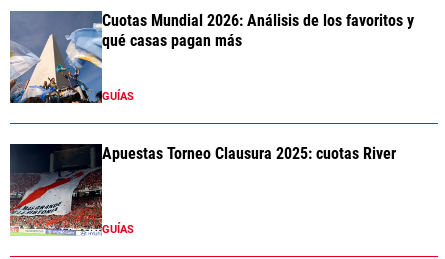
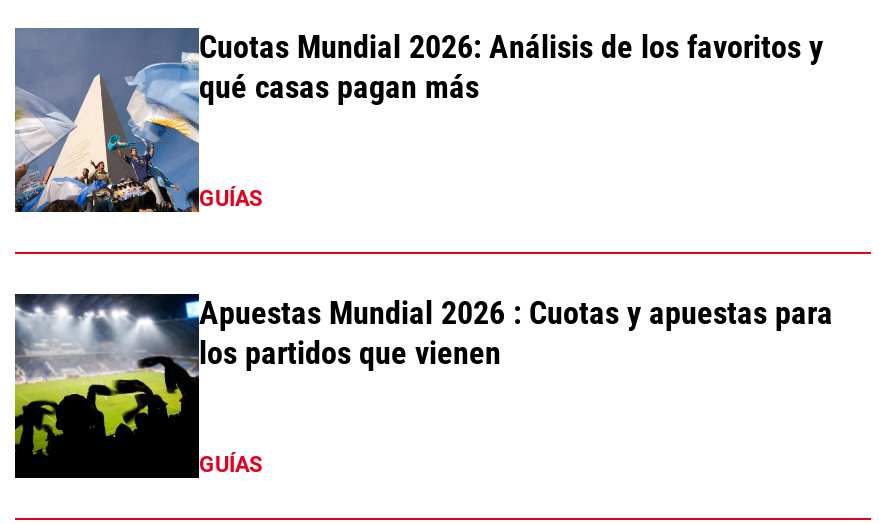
[9,143,396,236] [image] | Apuestas Torneo Clausura 2025: cuotas River -> [13,293,833,480] [image] | Apuestas Mundial 2026 : Cuotas y apuestas para | los partidos que vienen

